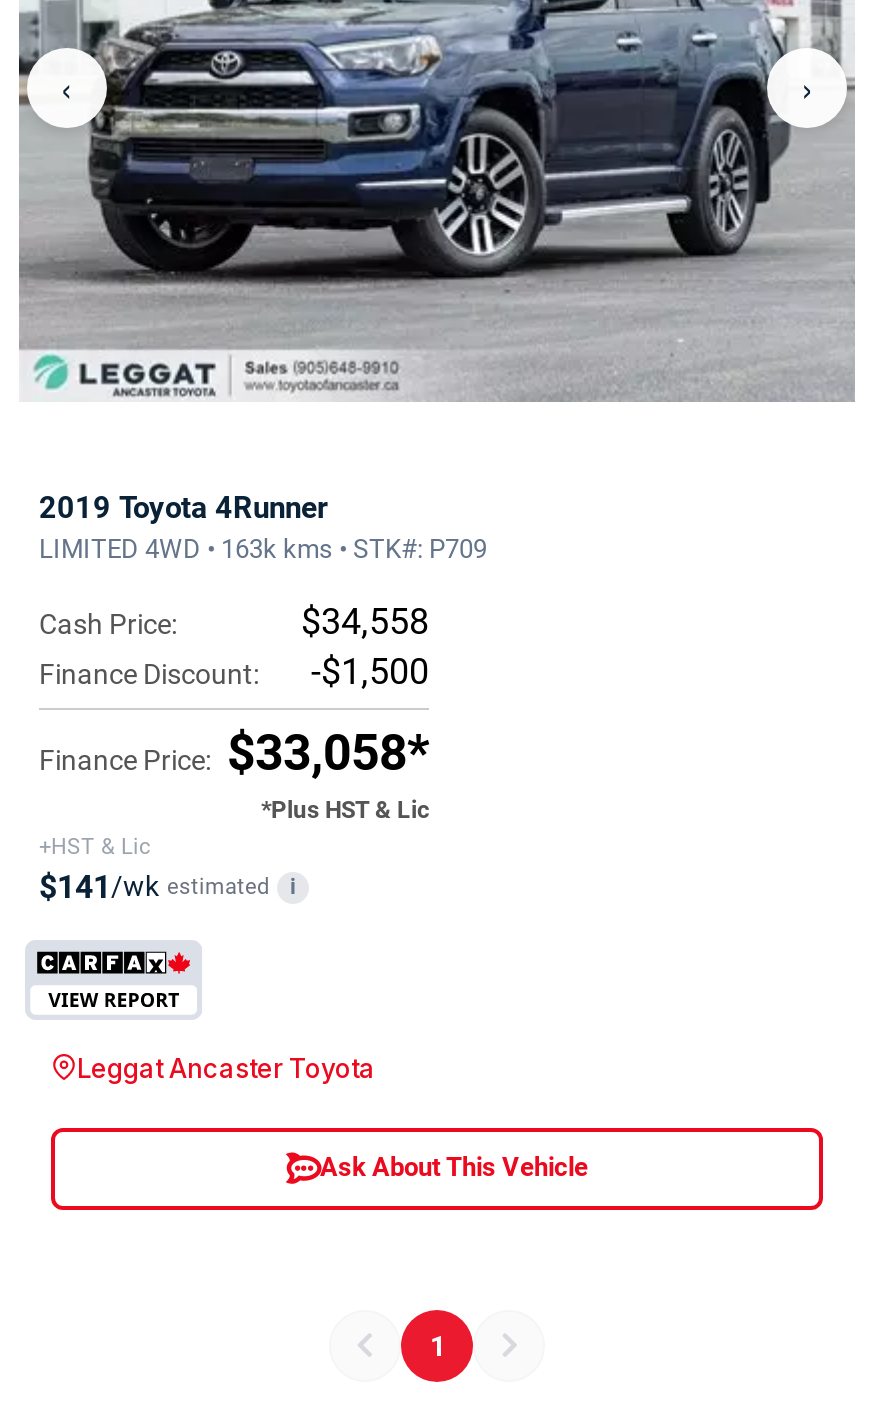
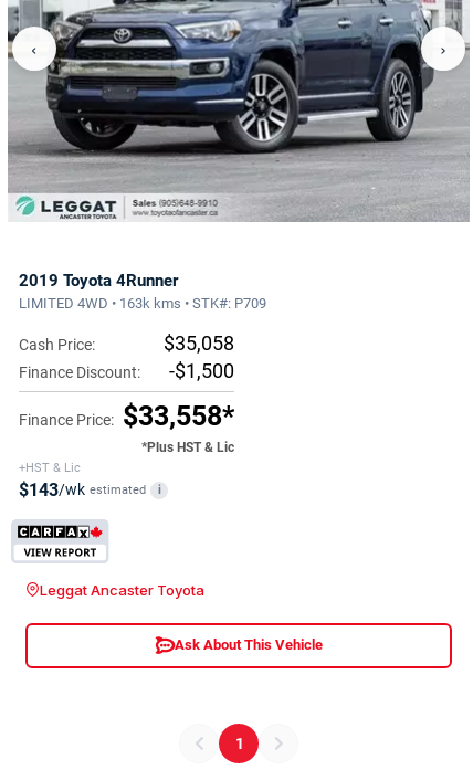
[301,600,429,642] $34,558 -> [164,331,234,354] $35,058
[39,724,429,782] Finance Price: $33,058* -> [19,400,234,432] Finance Price: $33,558*
[39,868,296,906] $141/wk estimated i -> [19,479,161,500] $143/wk estimated i

